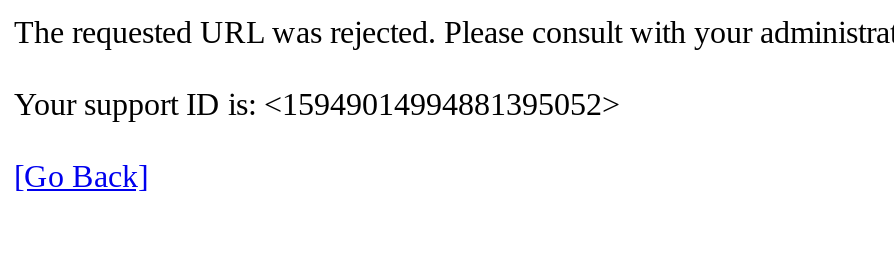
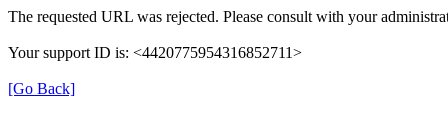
[14,87,620,121] Your support ID is: <15949014994881395052> -> [8,44,302,61] Your support ID is: <4420775954316852711>

